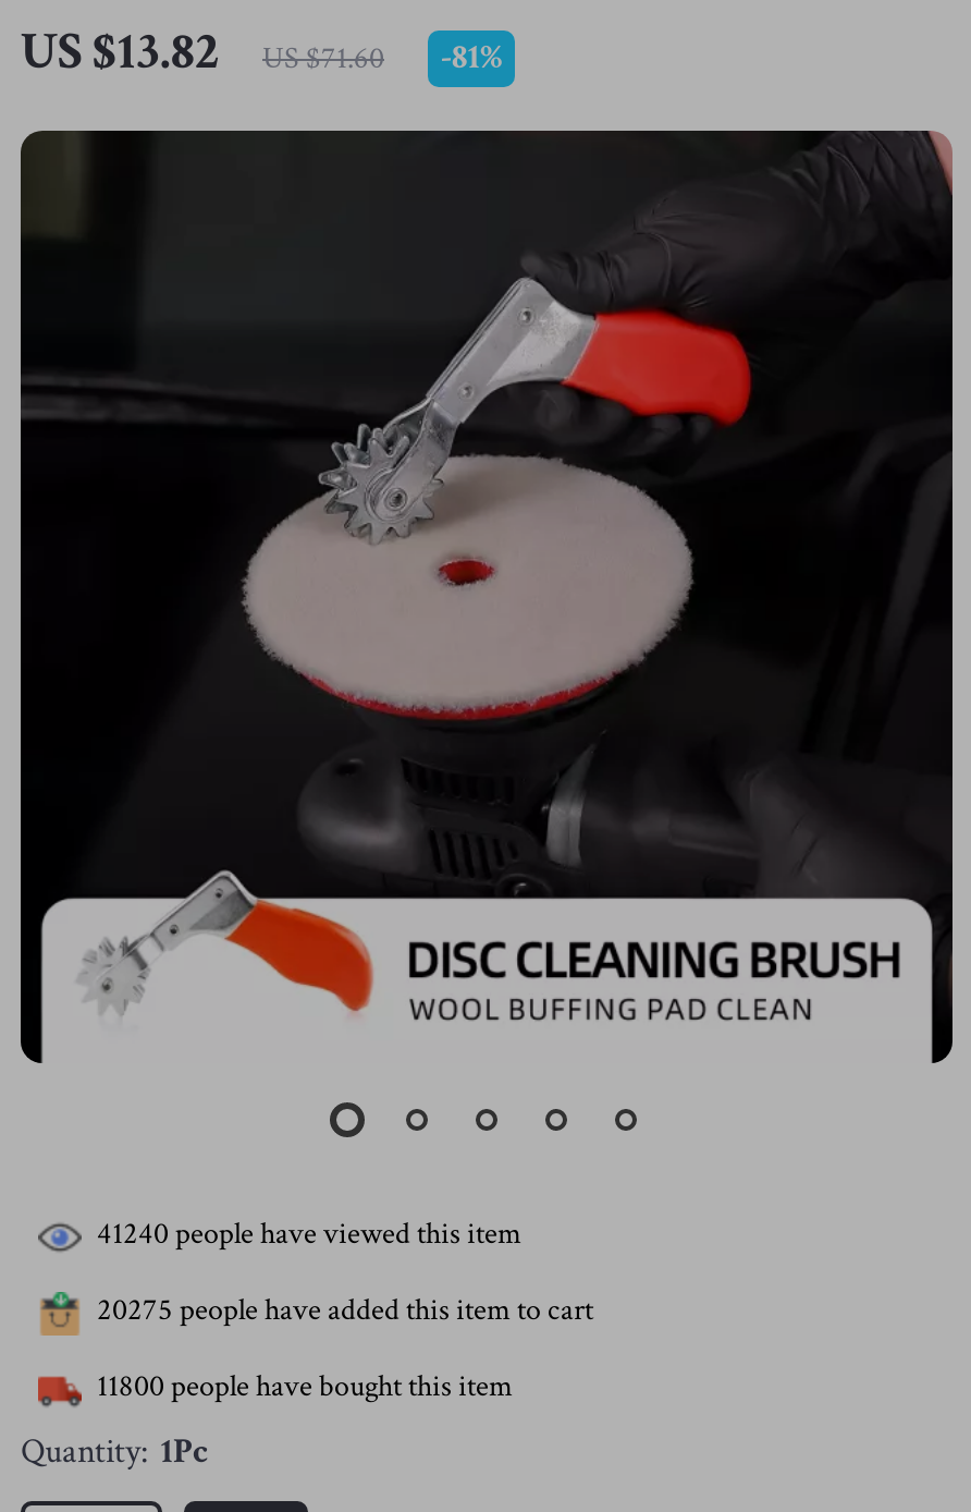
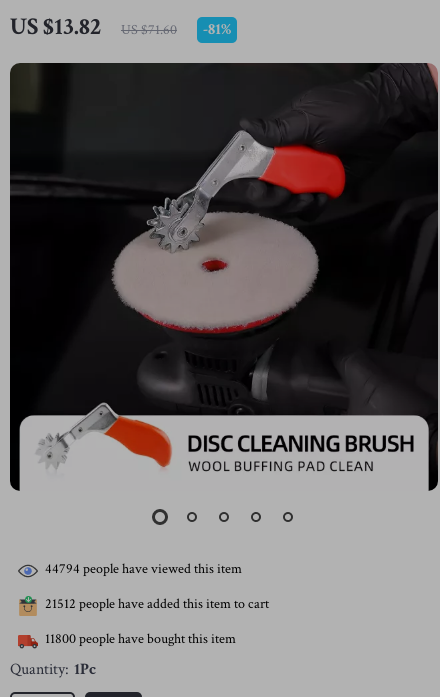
[97,1214,521,1254] 41240 people have viewed this item -> [45,560,242,578] 44794 people have viewed this item
[97,1291,593,1330] 20275 people have added this item to cart -> [45,595,269,613] 21512 people have added this item to cart

